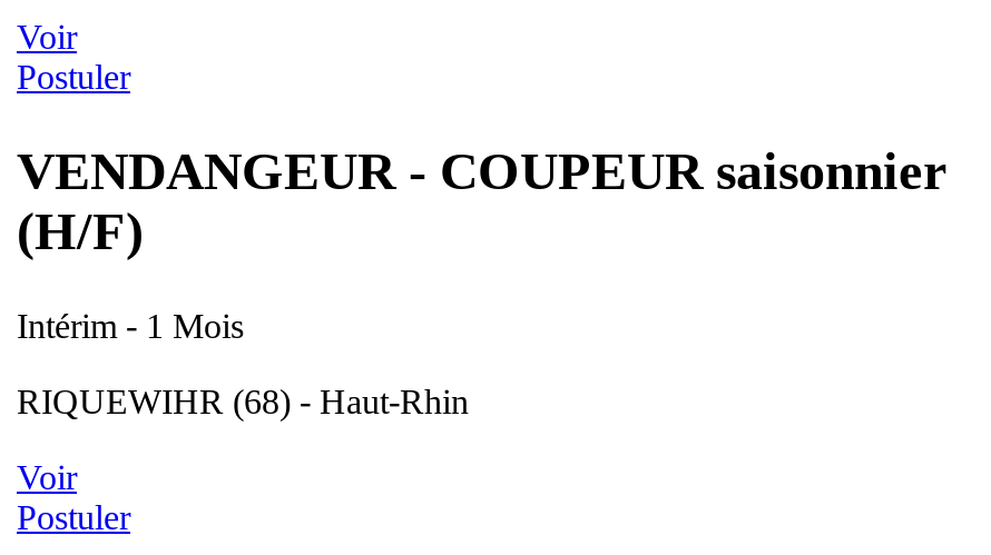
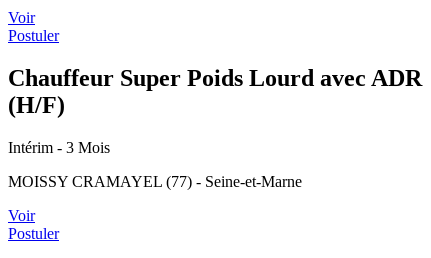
[17,143,948,200] VENDANGEUR - COUPEUR saisonnier -> [8,65,422,91] Chauffeur Super Poids Lourd avec ADR
[17,307,244,345] Intérim - 1 Mois -> [8,139,110,156] Intérim - 3 Mois
[17,383,469,420] RIQUEWIHR (68) - Haut-Rhin -> [8,173,302,190] MOISSY CRAMAYEL (77) - Seine-et-Marne

